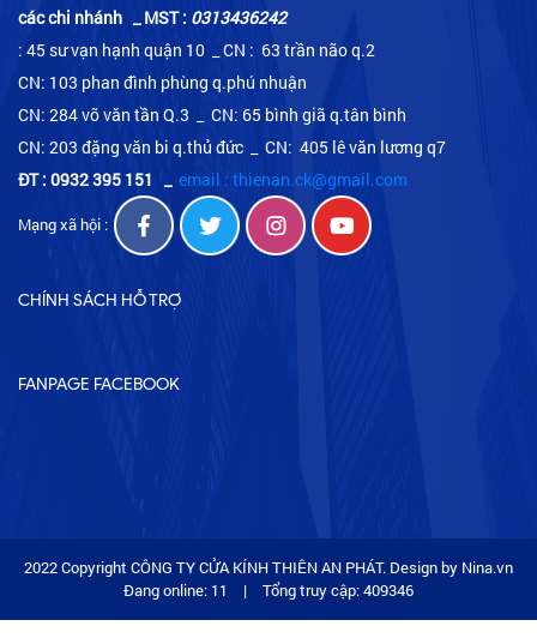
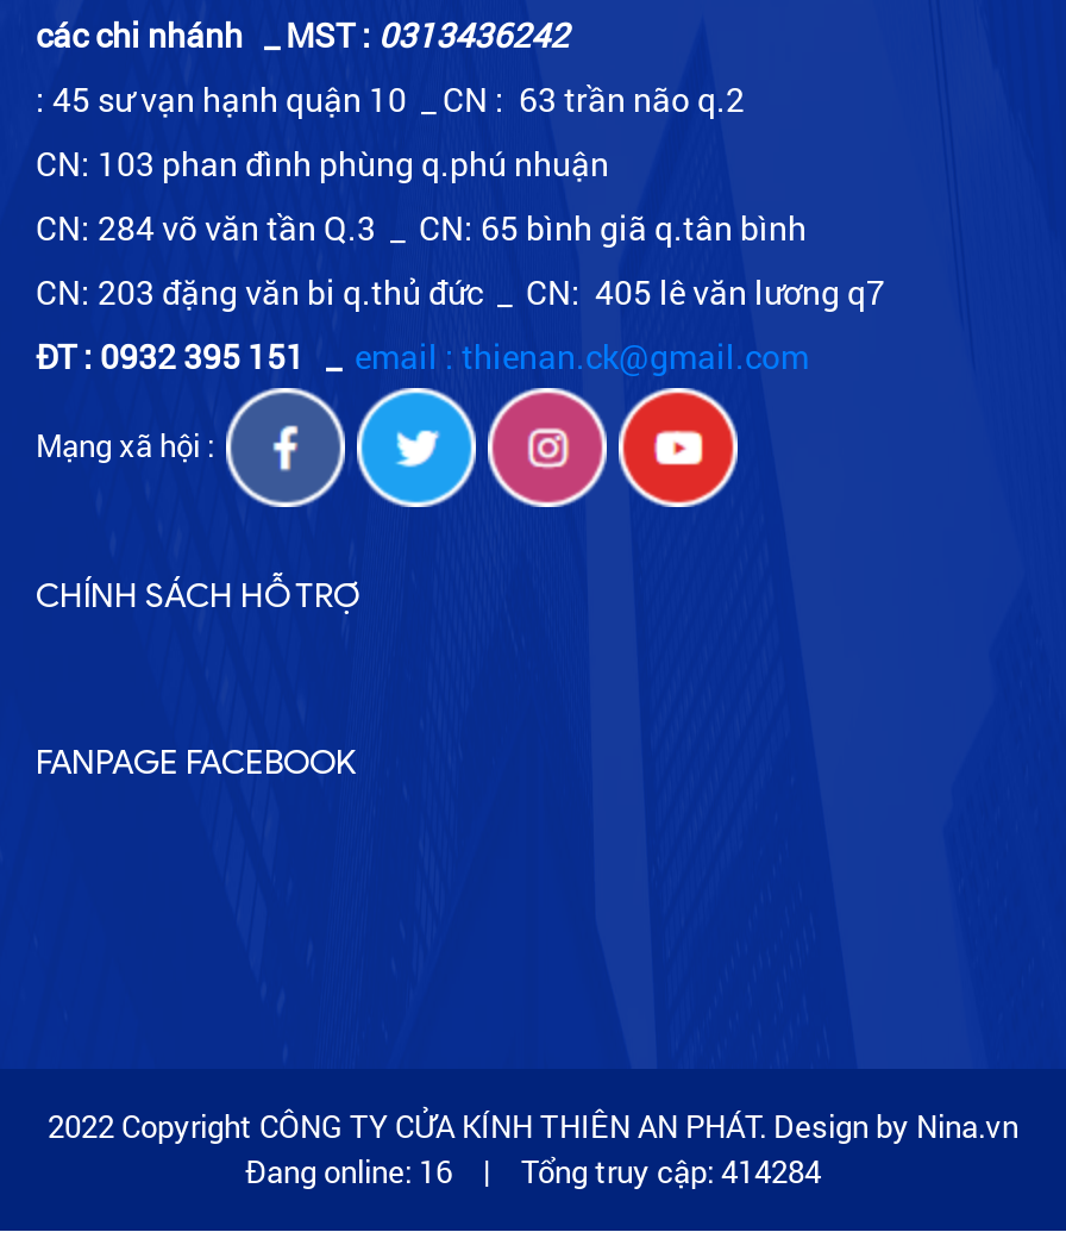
[123,579,228,601] Đang online: 11 -> [245,1150,452,1193] Đang online: 16
[263,579,414,601] Tổng truy cập: 409346 -> [521,1150,821,1193] Tổng truy cập: 414284

